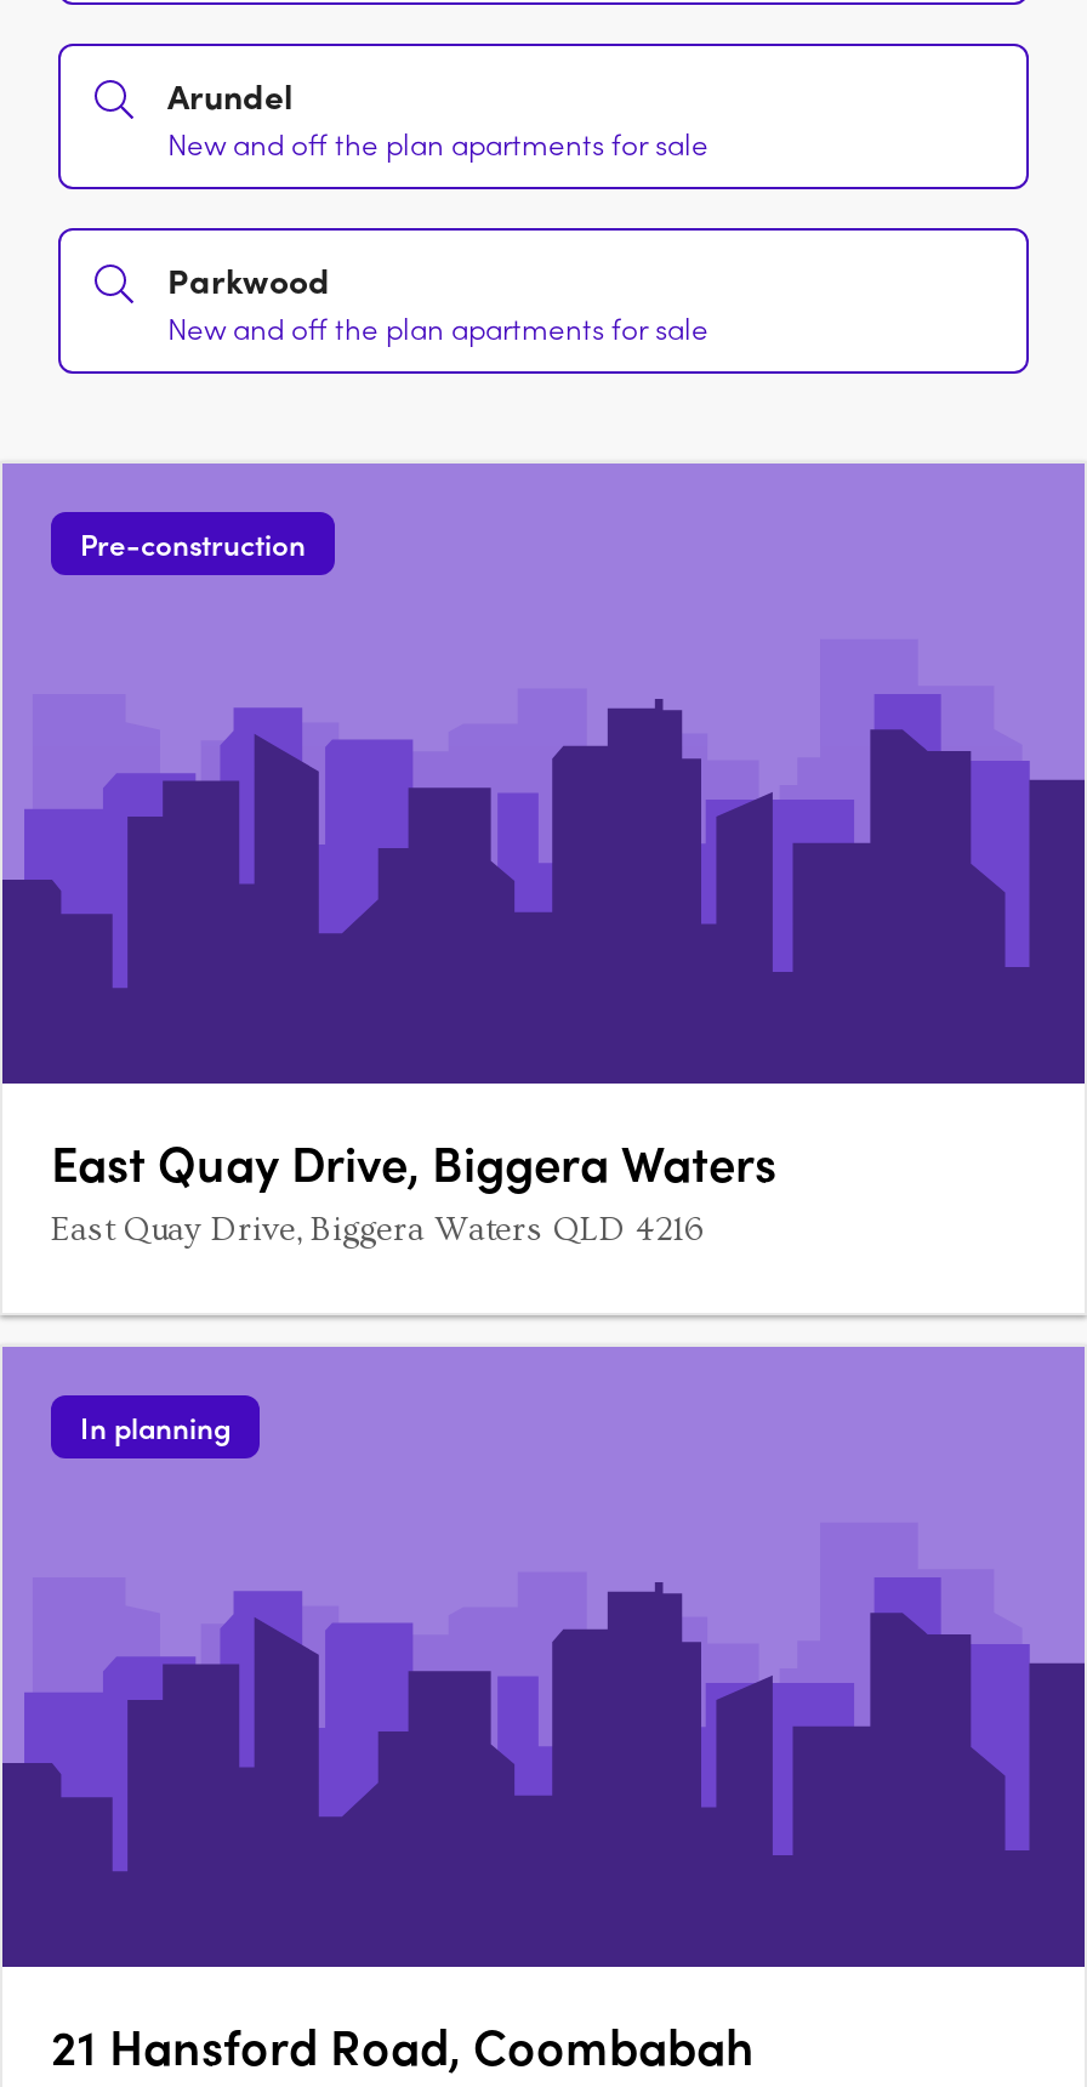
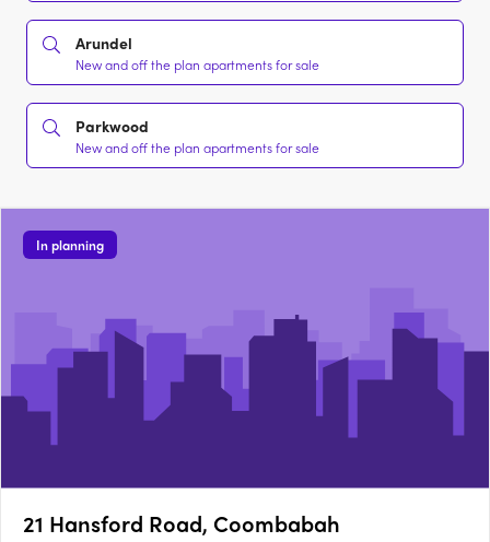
[80,522,306,566] Pre-construction -> none
[51,1127,776,1251] East Quay Drive, Biggera Waters | East Quay Drive, Biggera Waters QLD 4216 -> none

